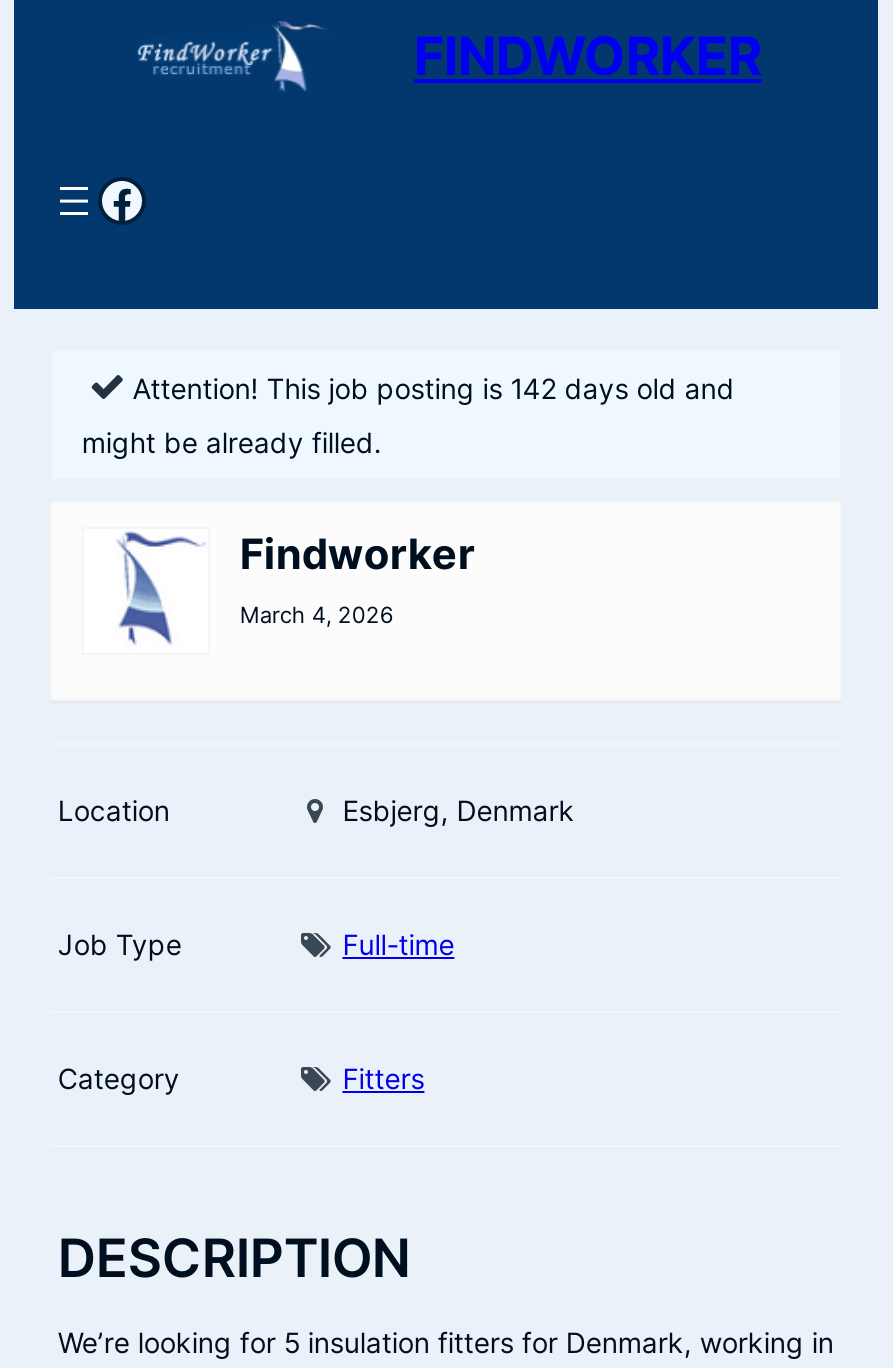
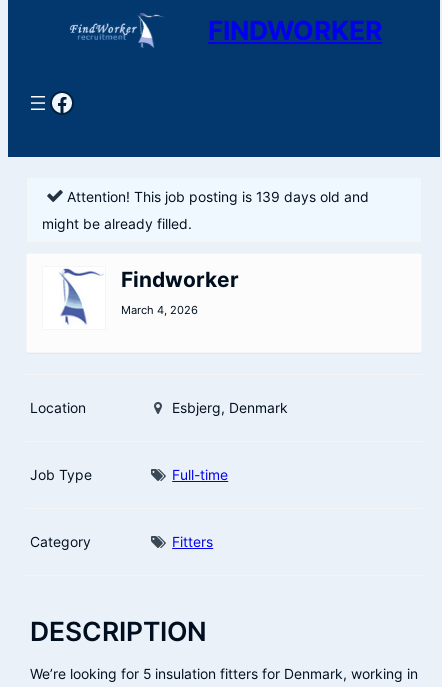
[133,370,735,404] Attention! This job posting is 142 days old and -> [67,188,369,205] Attention! This job posting is 139 days old and

